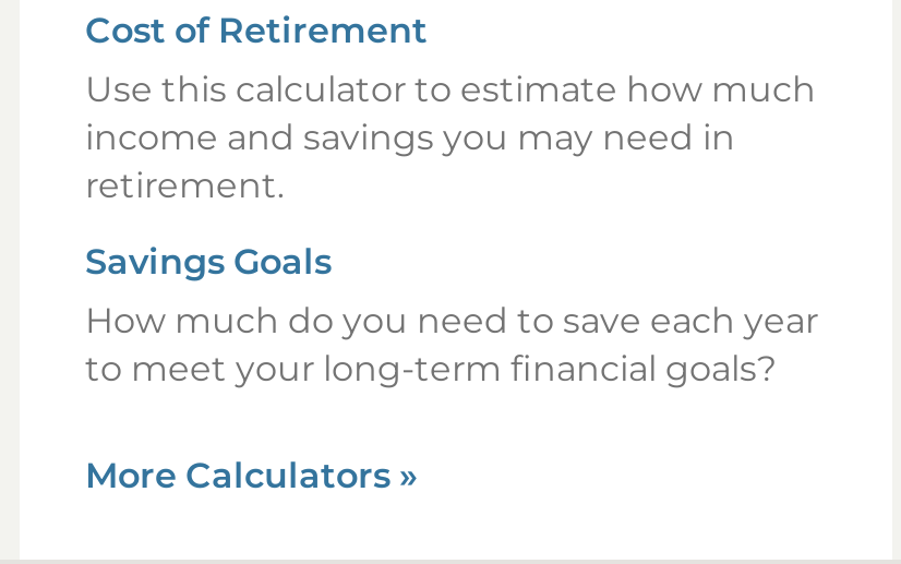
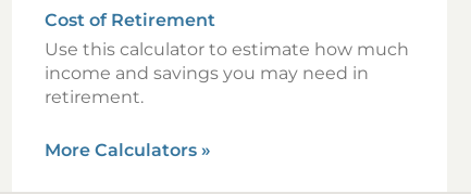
[85,240,818,389] Savings Goals | How much do you need to save each year | to meet your long-term financial goals? -> none

